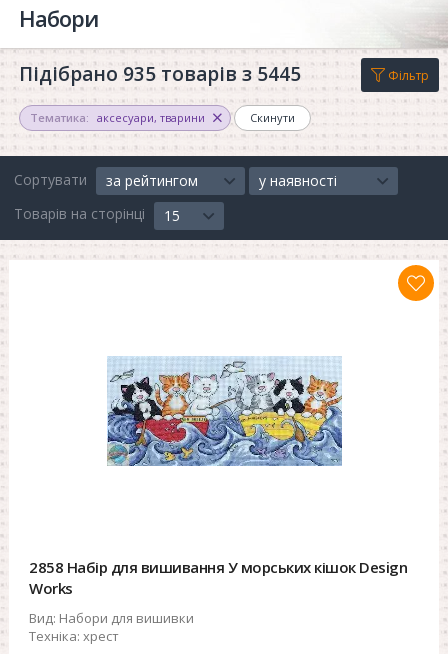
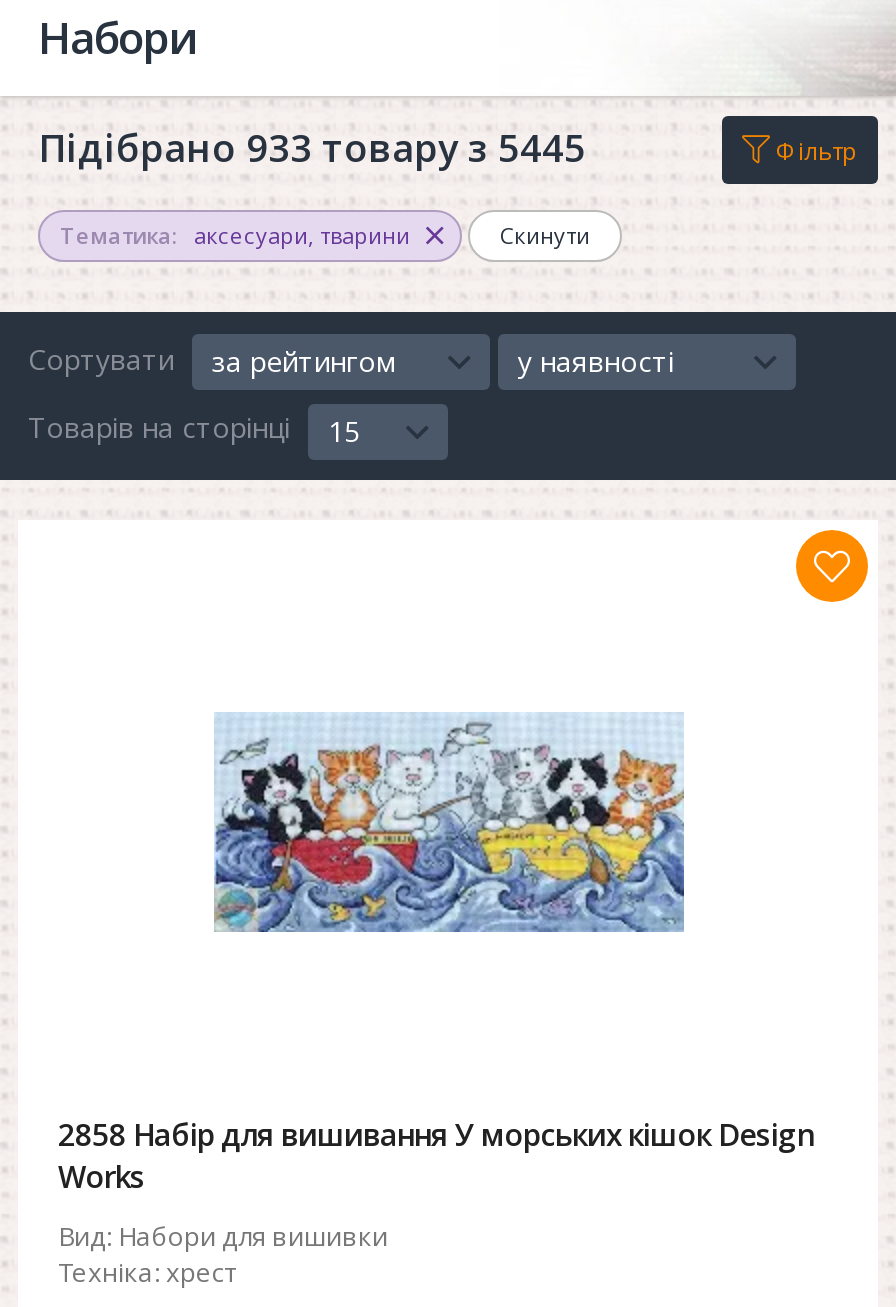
[19,61,301,87] Підібрано 935 товарів з 5445 -> [38,122,586,174] Підібрано 933 товару з 5445

